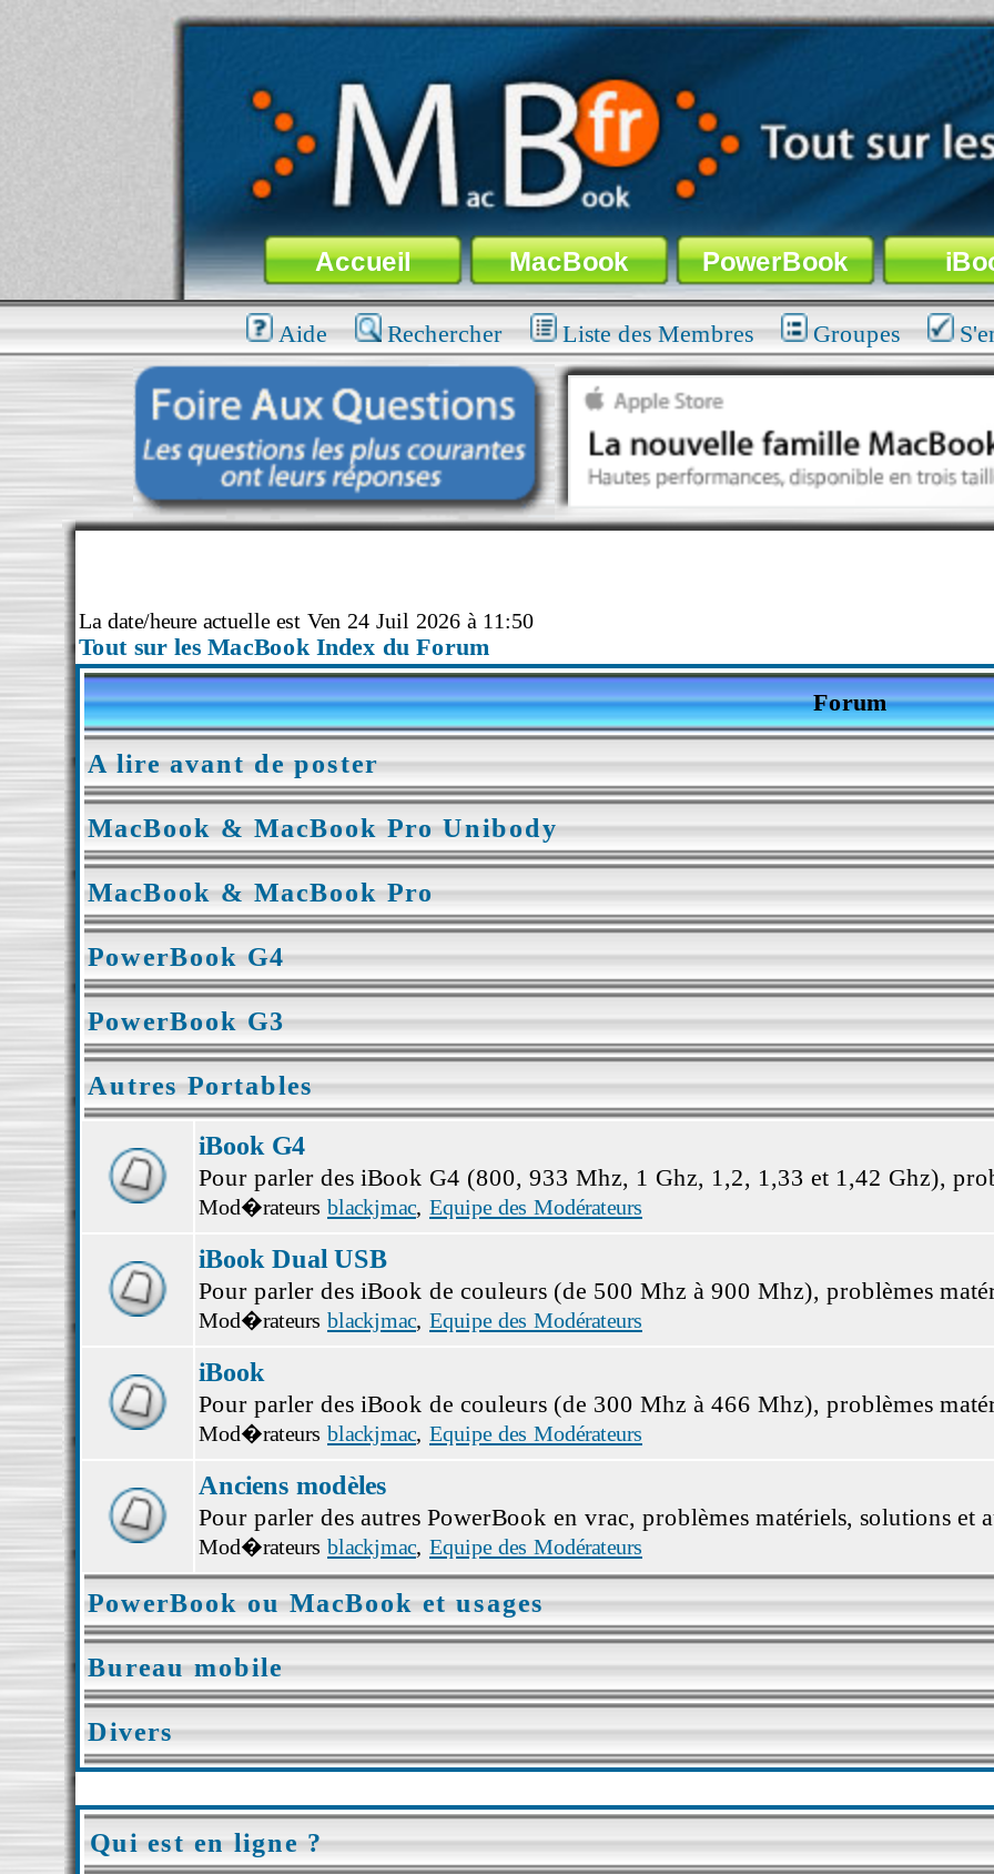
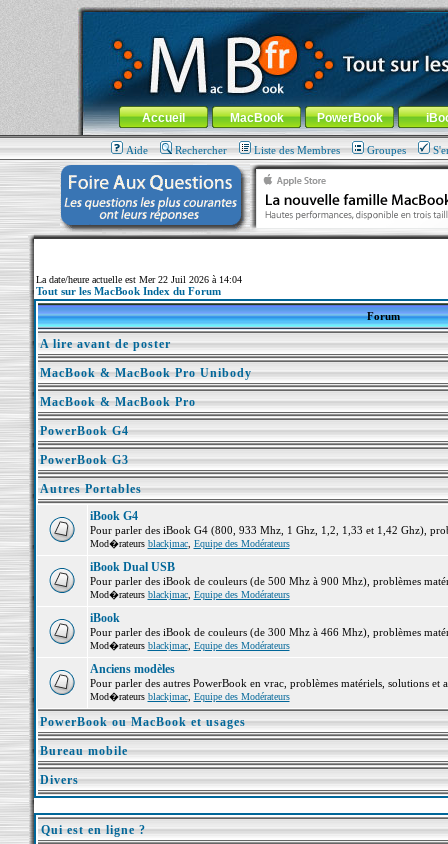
[79,608,534,633] La date/heure actuelle est Ven 24 Juil 2026 à 11:50 -> [35,274,241,285] La date/heure actuelle est Mer 22 Juil 2026 à 14:04

